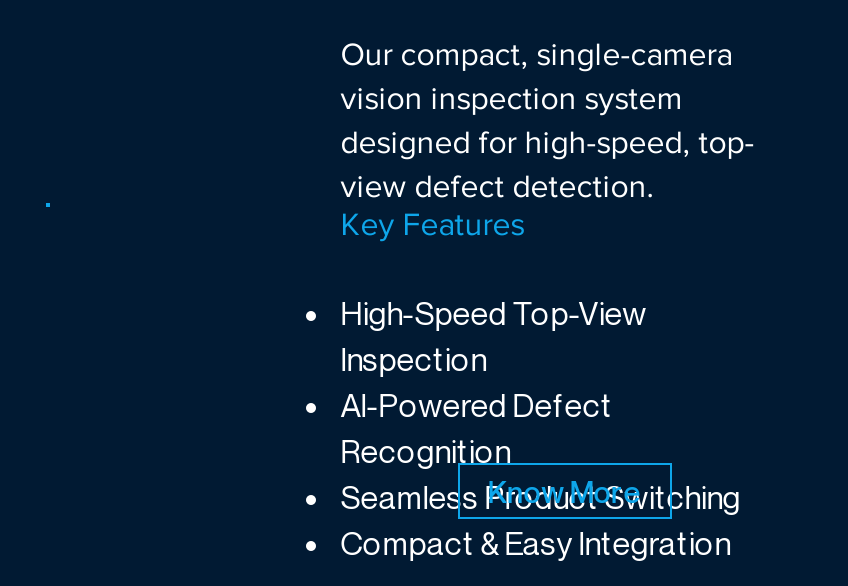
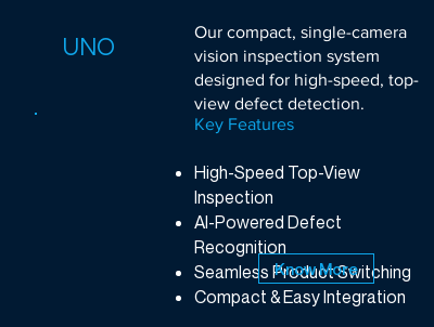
none -> [61,36,115,61] UNO

